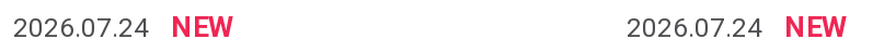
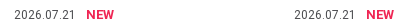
[13,10,232,43] 2026.07.24 NEW -> [14,7,114,22] 2026.07.21 NEW
[627,10,846,43] 2026.07.24 NEW -> [294,7,394,22] 2026.07.21 NEW

